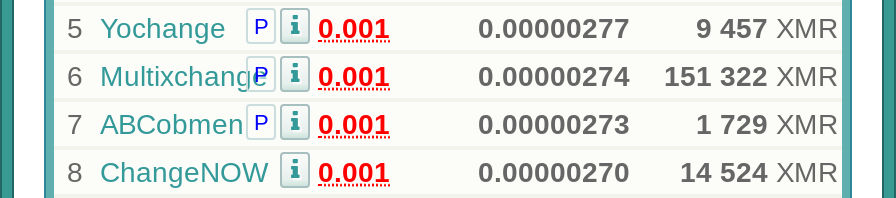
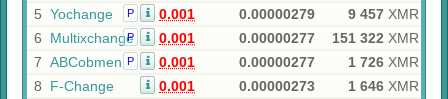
[478,12,630,44] 0.00000277 -> [239,6,315,22] 0.00000279
[478,60,838,92] 0.00000274 151 322 XMR -> [239,30,419,46] 0.00000277 151 322 XMR
[478,108,838,140] 0.00000273 | 1 729 XMR -> [239,54,419,70] 0.00000277 | 1 726 XMR
[67,156,268,188] 8 ChangeNOW -> [33,78,114,94] 8 F-Change
[478,156,838,188] 0.00000270 | 14 524 XMR -> [239,78,419,94] 0.00000273 | 1 646 XMR

